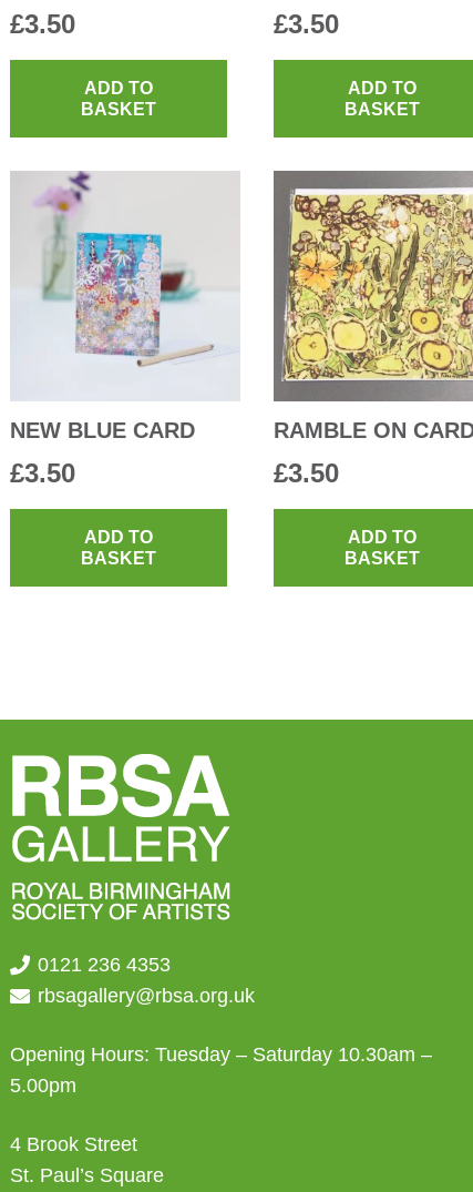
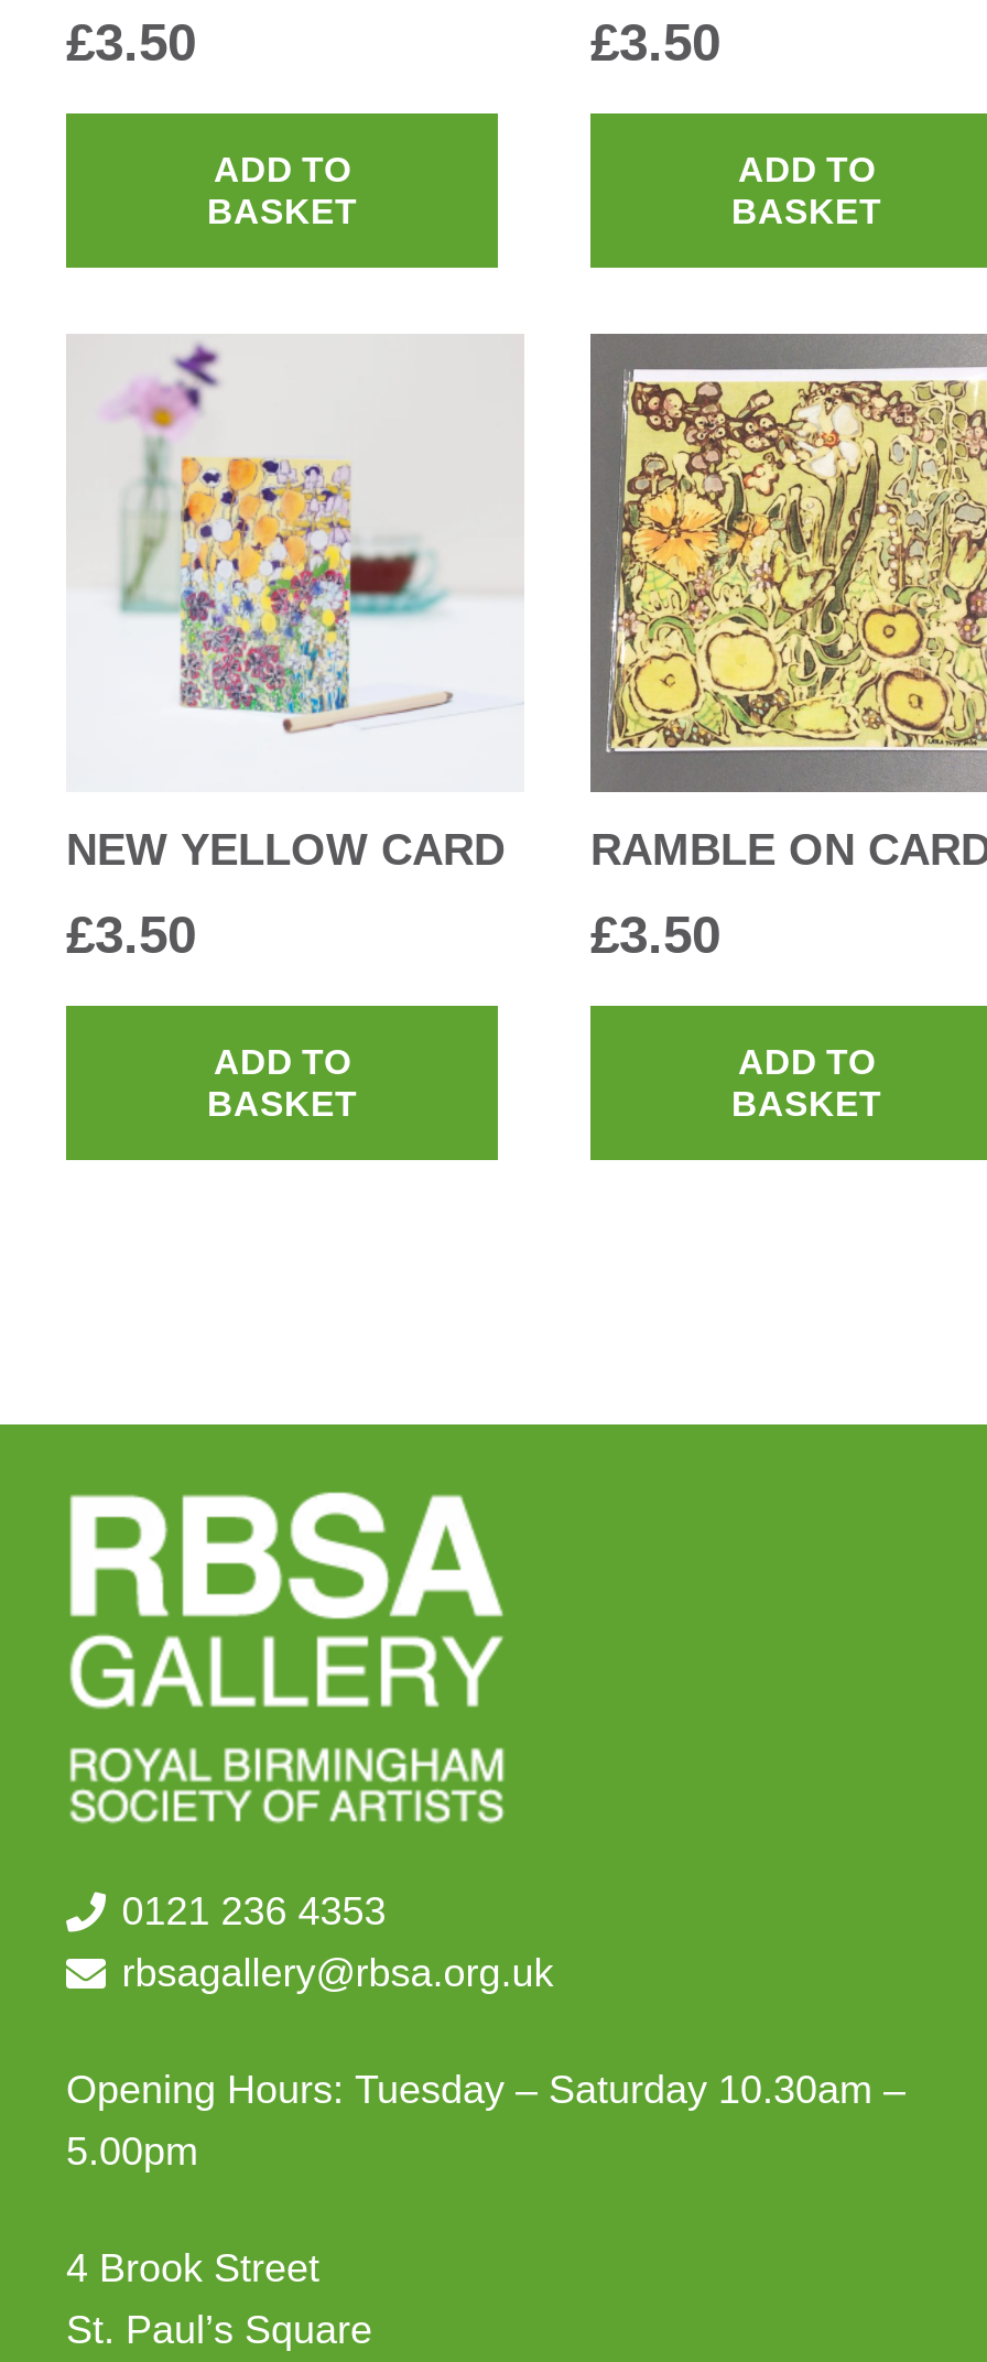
[38,171,216,371] [image] -> [119,336,474,735] [image]
[10,418,195,442] NEW BLUE CARD -> [66,824,505,873] NEW YELLOW CARD

